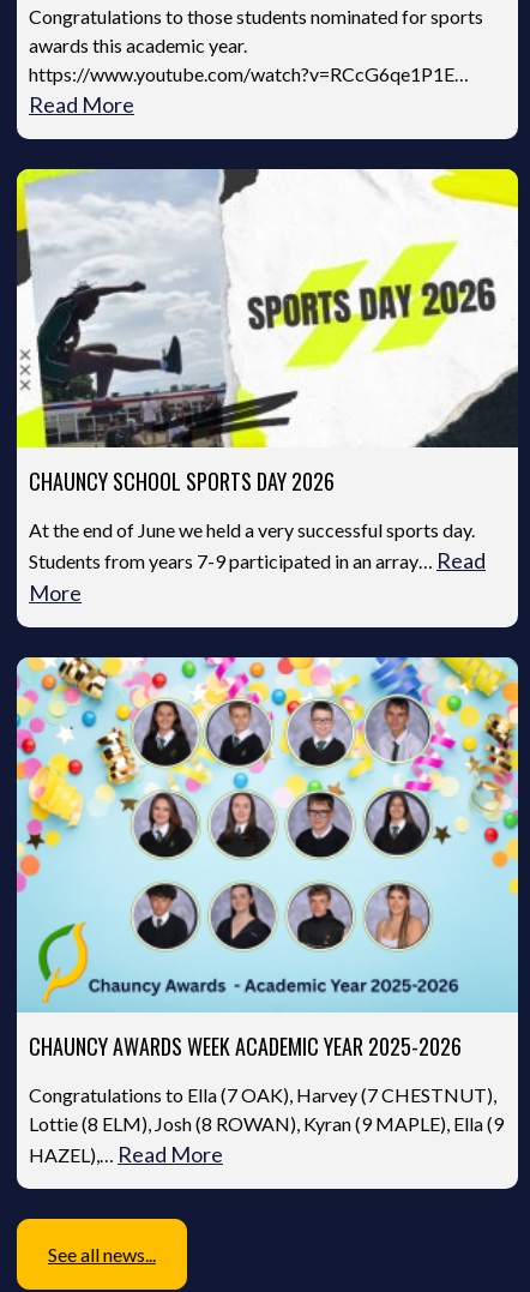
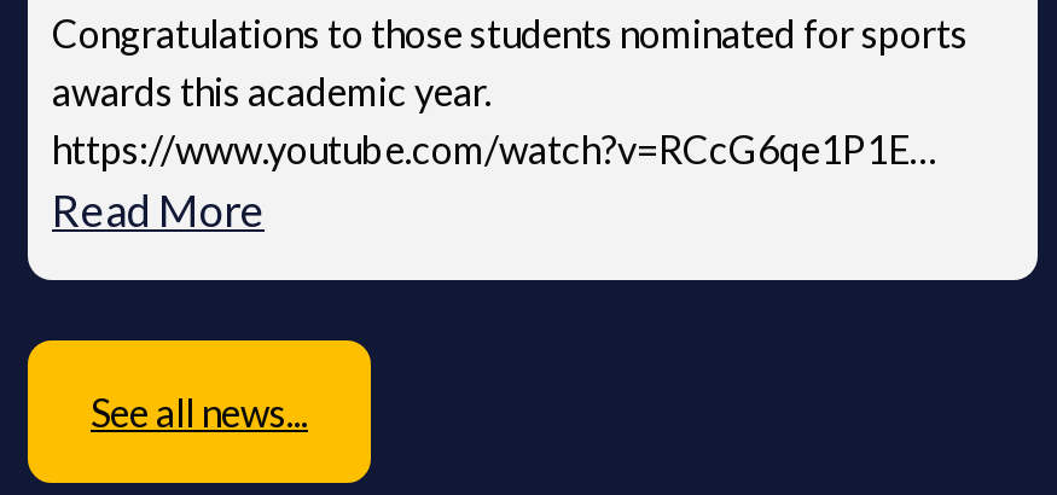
[16,168,519,606] [image] | CHAUNCY SCHOOL SPORTS DAY 2026 | At the end of June we held a very successful sports day. | Students from years 7-9 participated in an array… Read | More -> none
[16,656,519,1167] [image] | CHAUNCY AWARDS WEEK ACADEMIC YEAR 2025-2026 | Congratulations to Ella (7 OAK), Harvey (7 CHESTNUT), | Lottie (8 ELM), Josh (8 ROWAN), Kyran (9 MAPLE), Ella (9 | HAZEL),… Read More -> none

